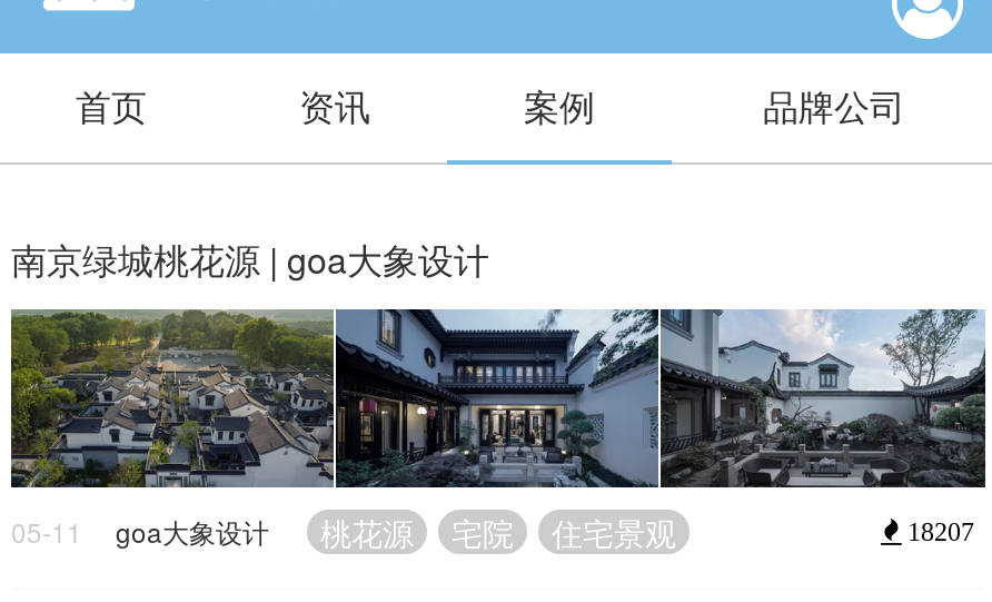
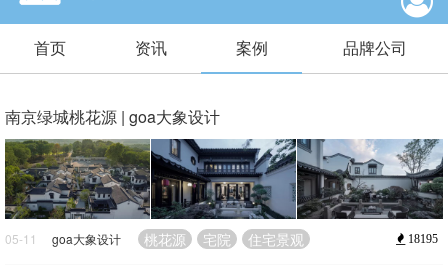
[901,519,974,545] 18207 -> [405,233,438,245] 18195

